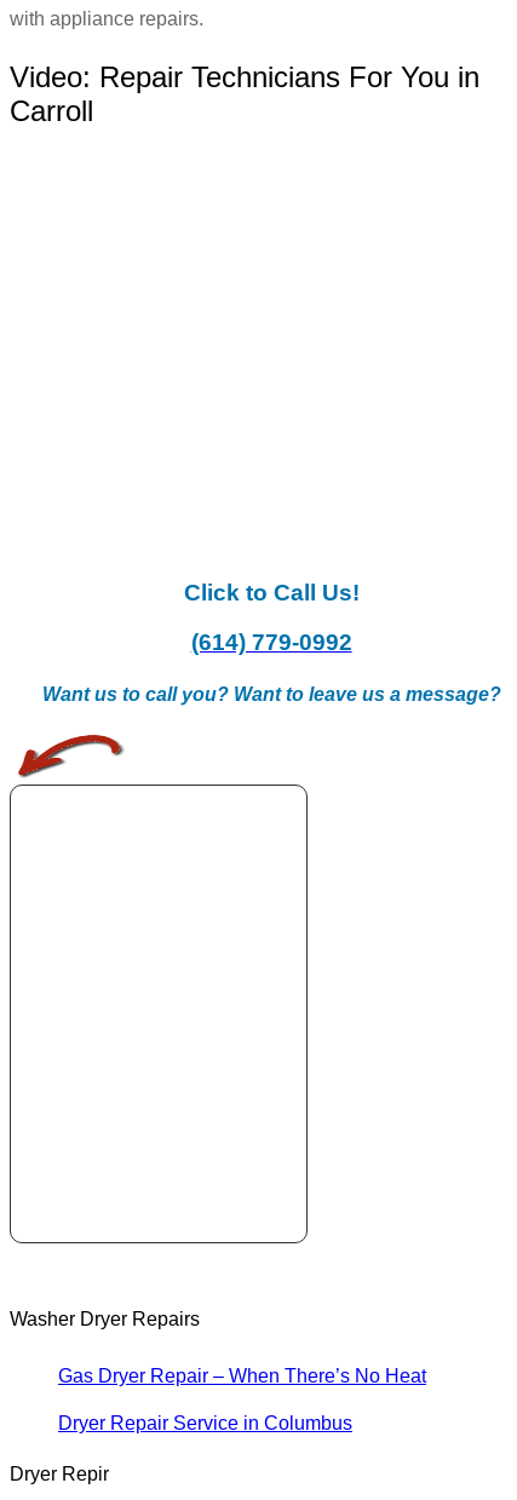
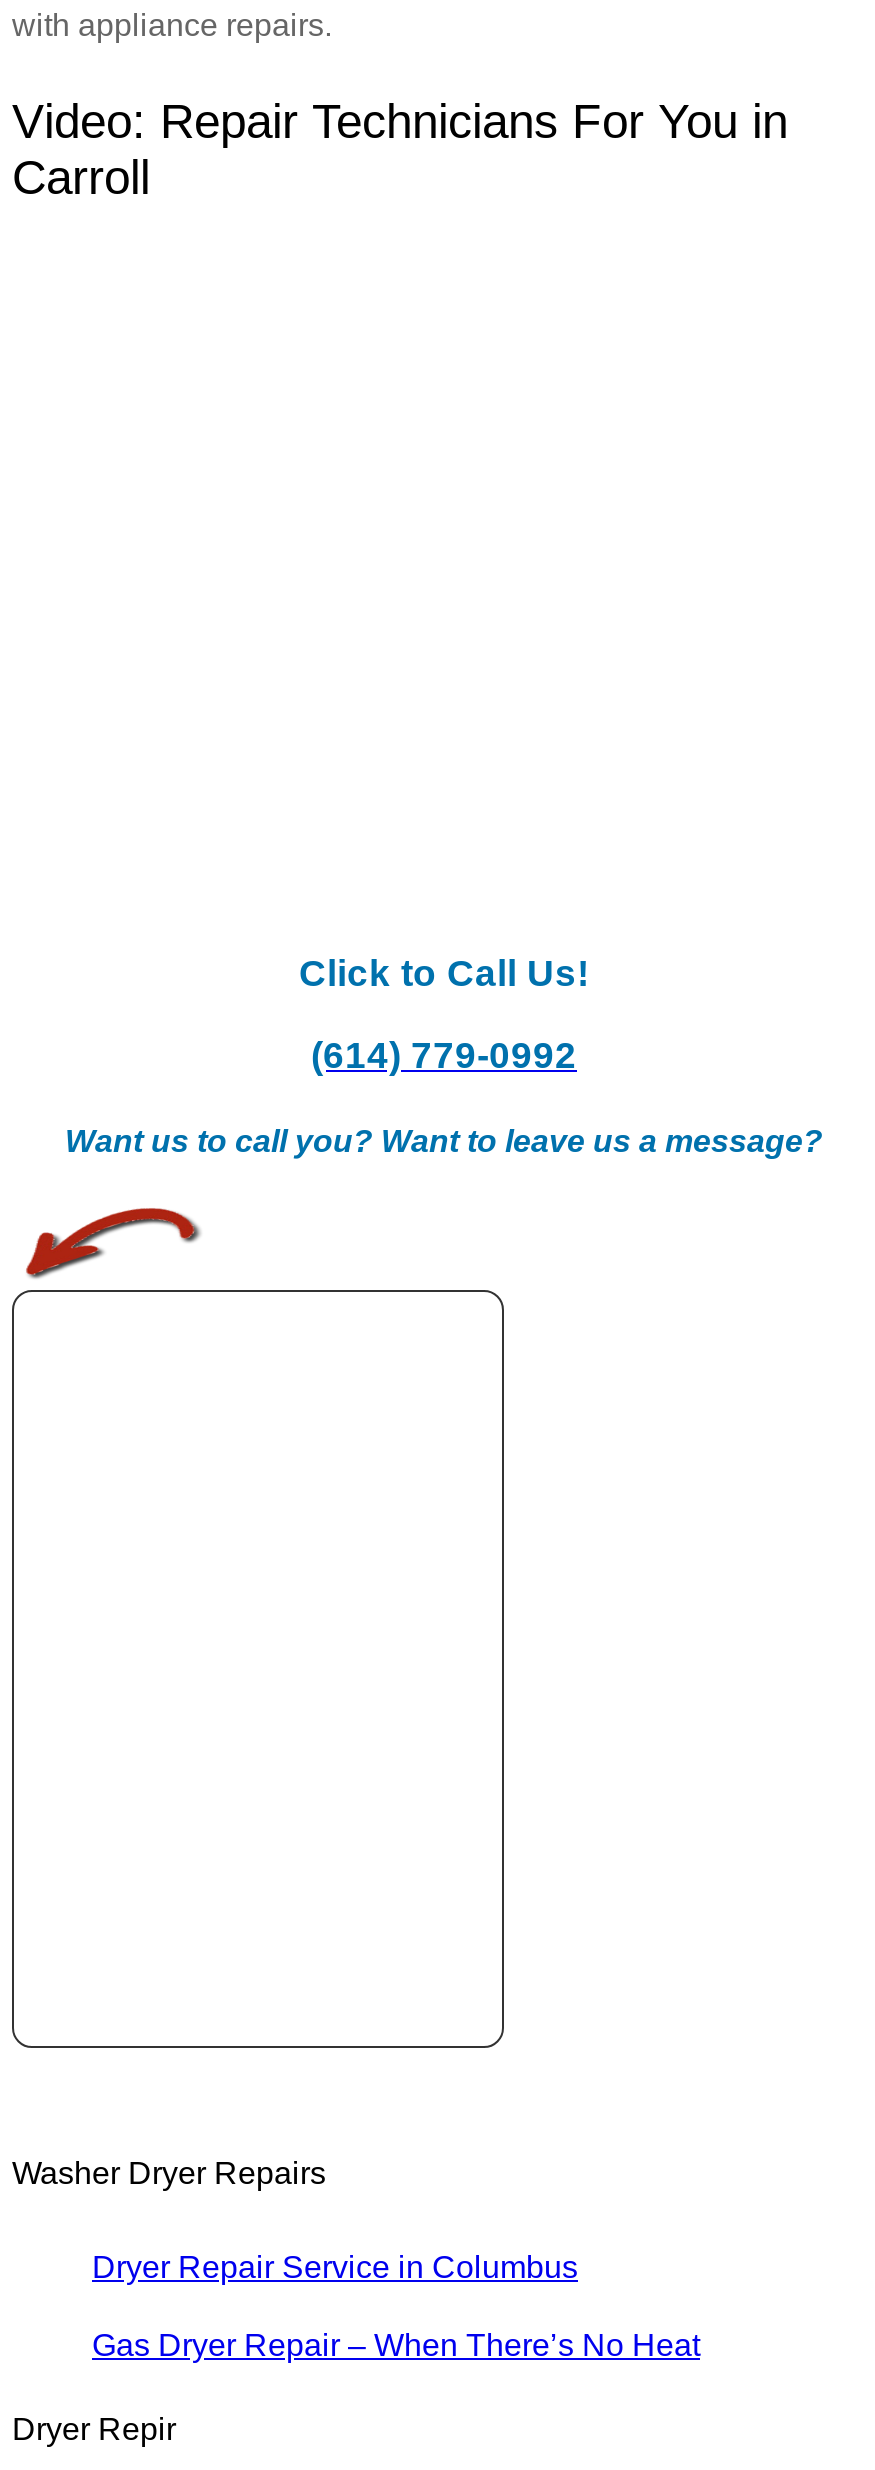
moved [58,1366,426,1387] -> [92,2329,700,2363]: Gas Dryer Repair – When There’s No Heat
moved [58,1413,352,1434] -> [92,2251,578,2285]: Dryer Repair Service in Columbus

